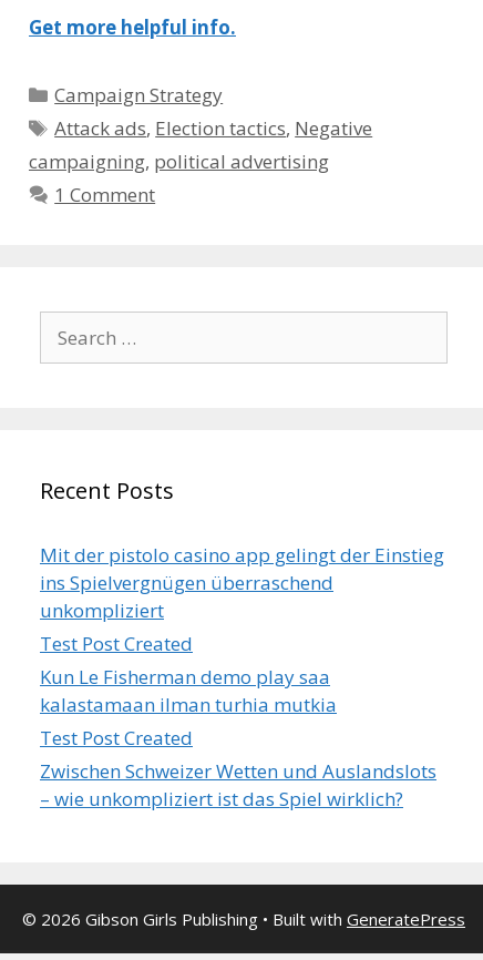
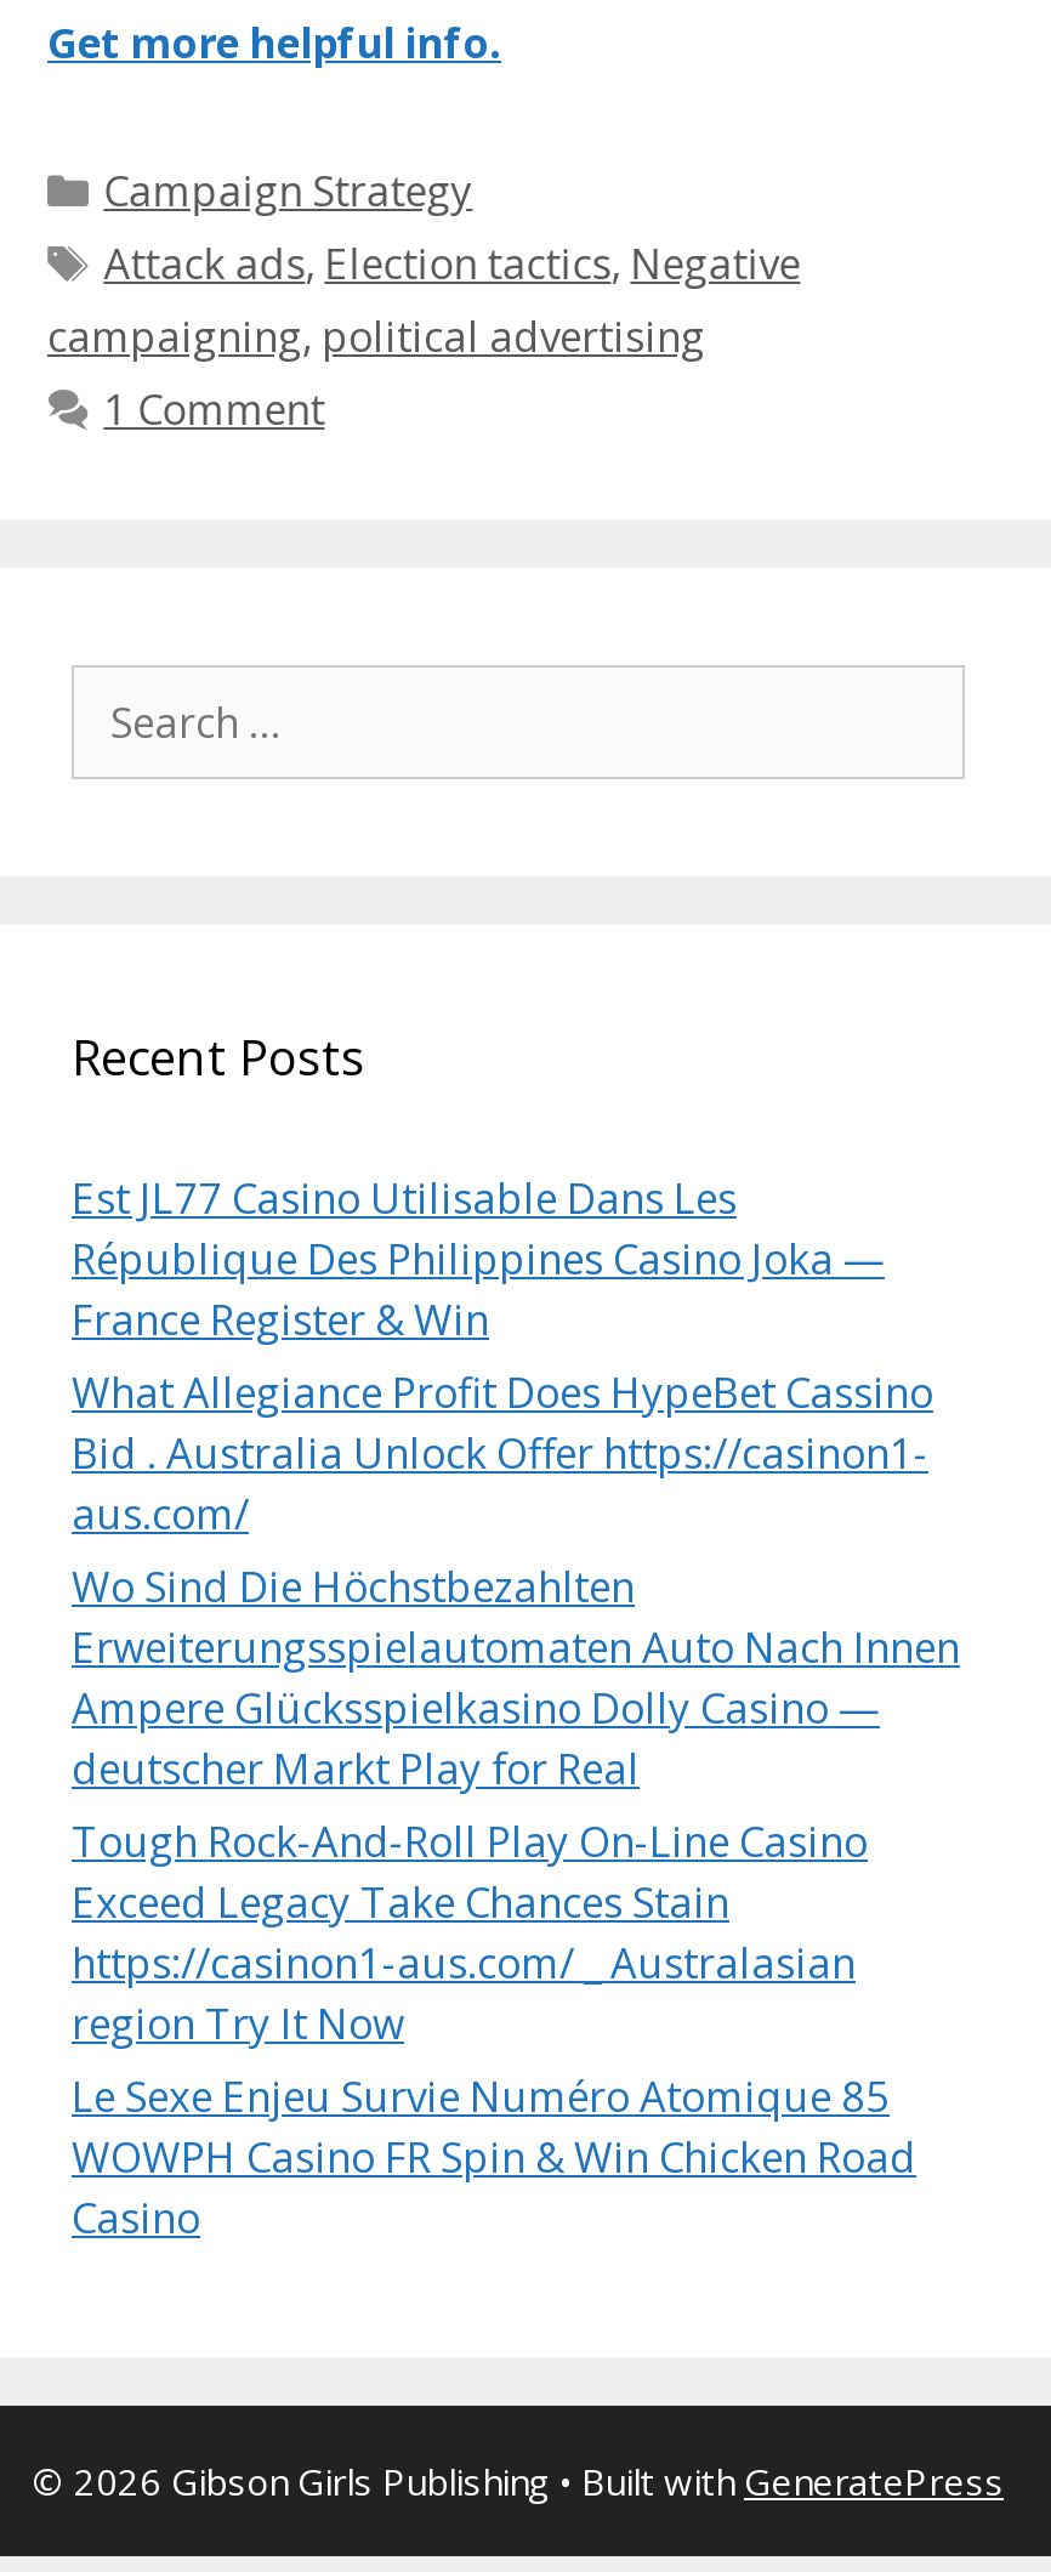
[40,542,444,811] Mit der pistolo casino app gelingt der Einstieg | ins Spielvergnügen überraschend | unkompliziert | Test Post Created | Kun Le Fisherman demo play saa | kalastamaan ilman turhia mutkia | Test Post Created | Zwischen Schweizer Wetten und Auslandslots | – wie unkompliziert ist das Spiel wirklich? -> [72,1170,960,2245] Est JL77 Casino Utilisable Dans Les | République Des Philippines Casino Joka — | France Register & Win | What Allegiance Profit Does HypeBet Cassino | Bid . Australia Unlock Offer https://casinon1- | aus.com/ | Wo Sind Die Höchstbezahlten | Erweiterungsspielautomaten Auto Nach Innen | Ampere Glücksspielkasino Dolly Casino — | deutscher Markt Play for Real | Tough Rock-And-Roll Play On-Line Casino | Exceed Legacy Take Chances Stain | https://casinon1-aus.com/ _ Australasian | region Try It Now | Le Sexe Enjeu Survie Numéro Atomique 85 | WOWPH Casino FR Spin & Win Chicken Road | Casino

